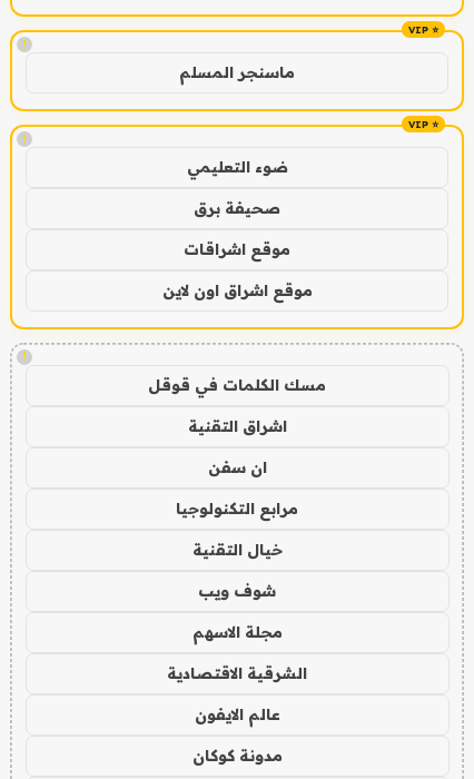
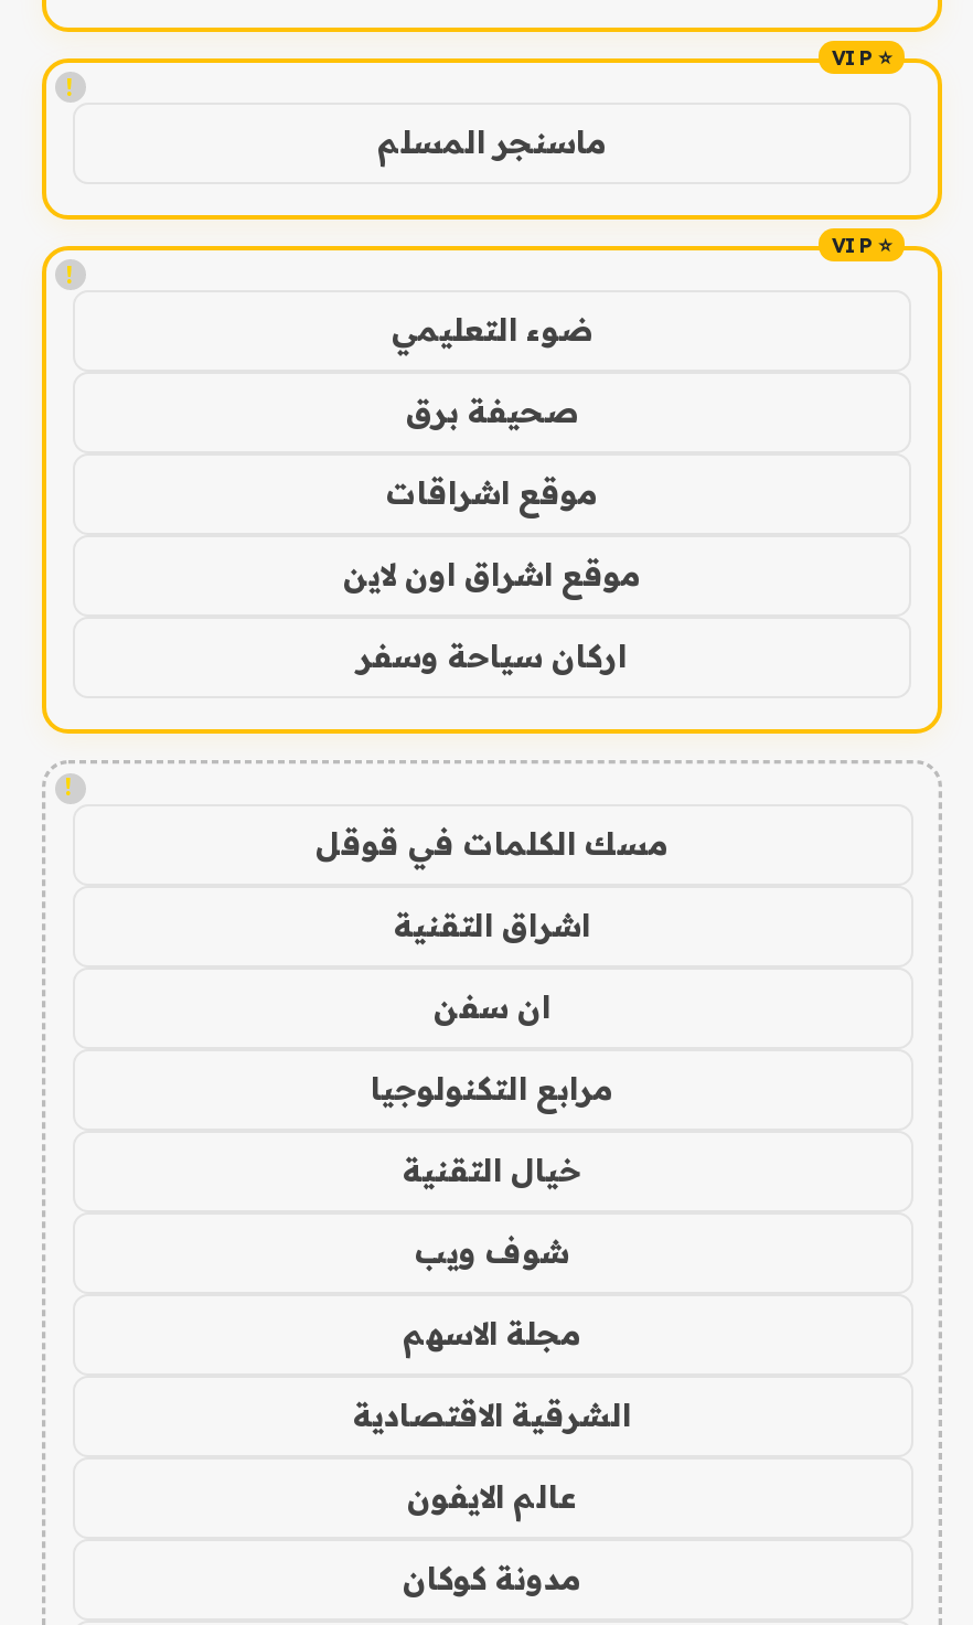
none -> [357,637,627,676] اركان سياحة وسفر

